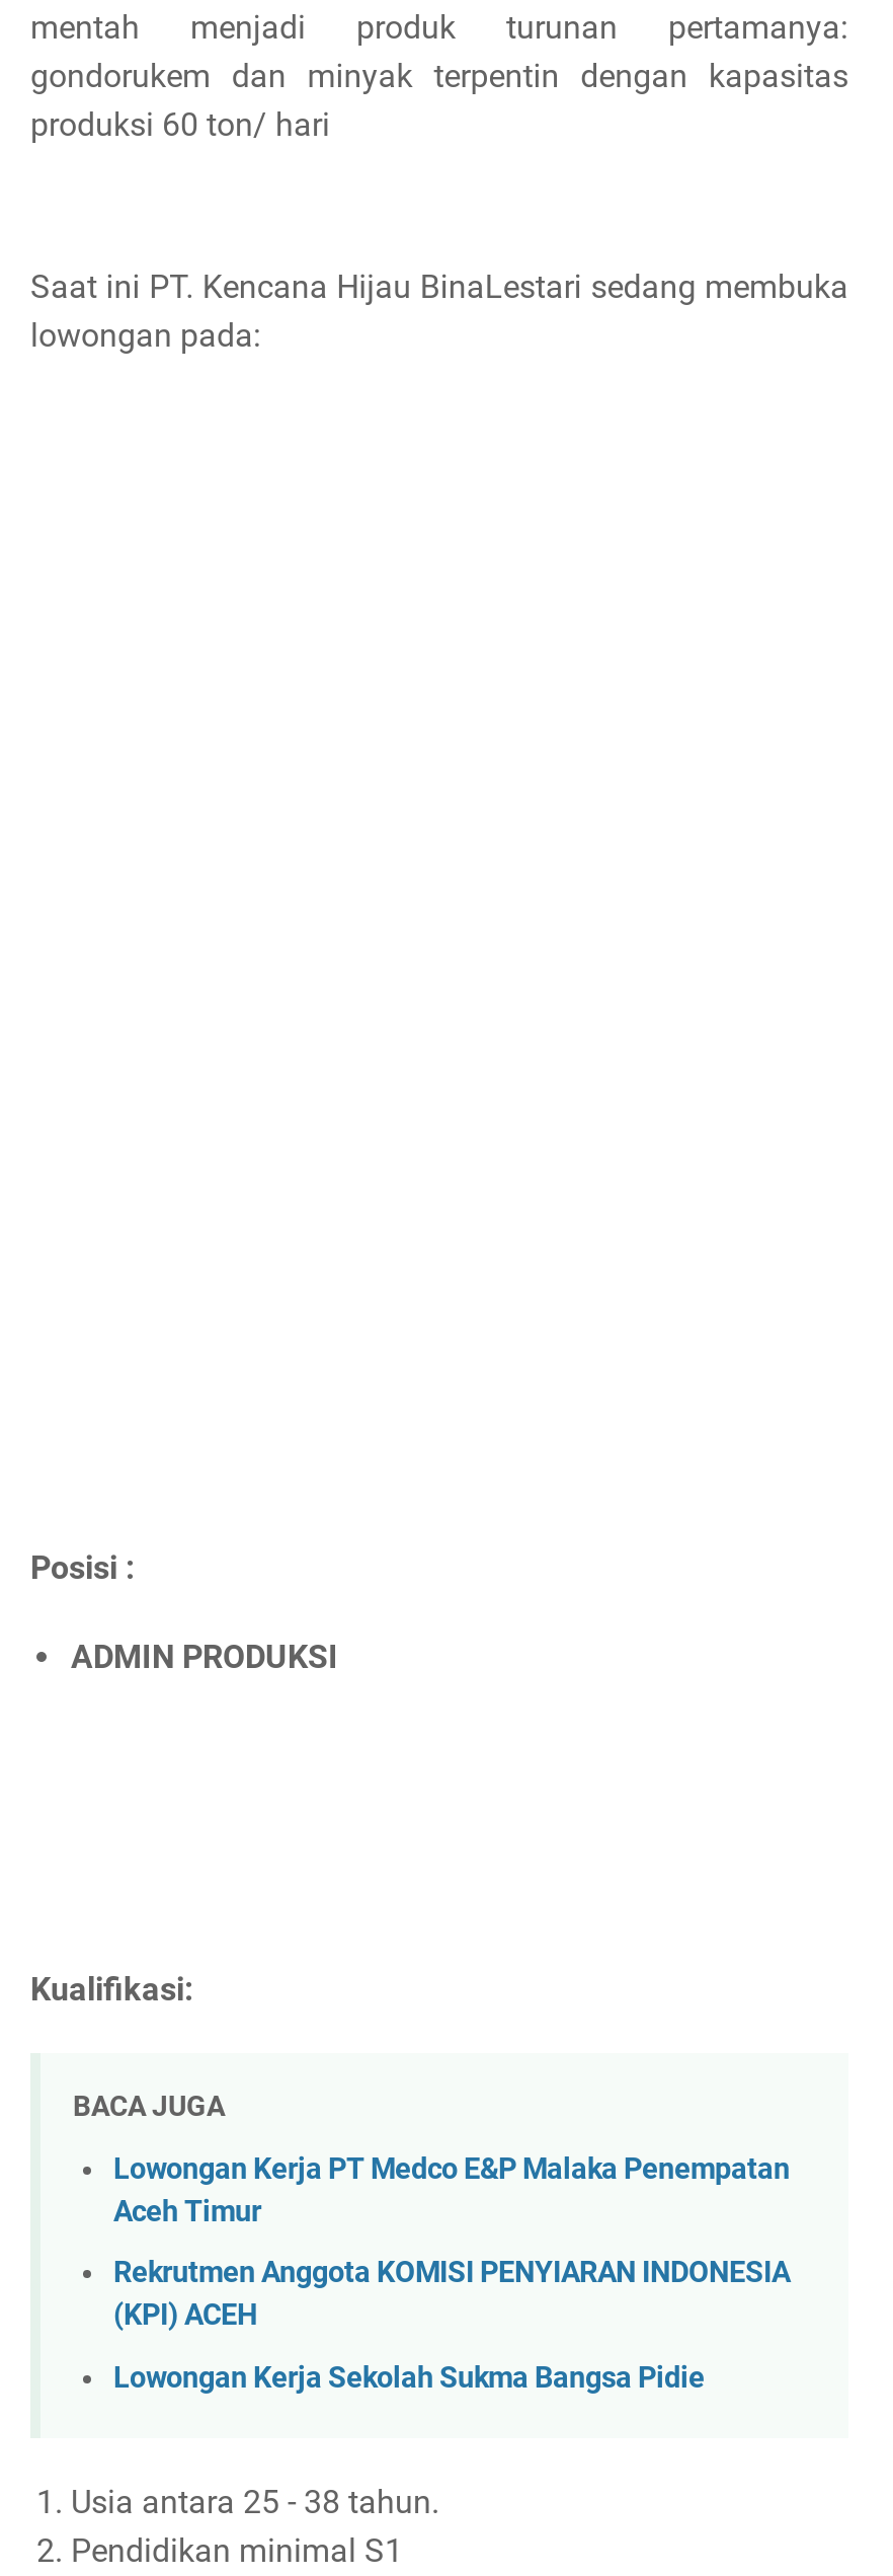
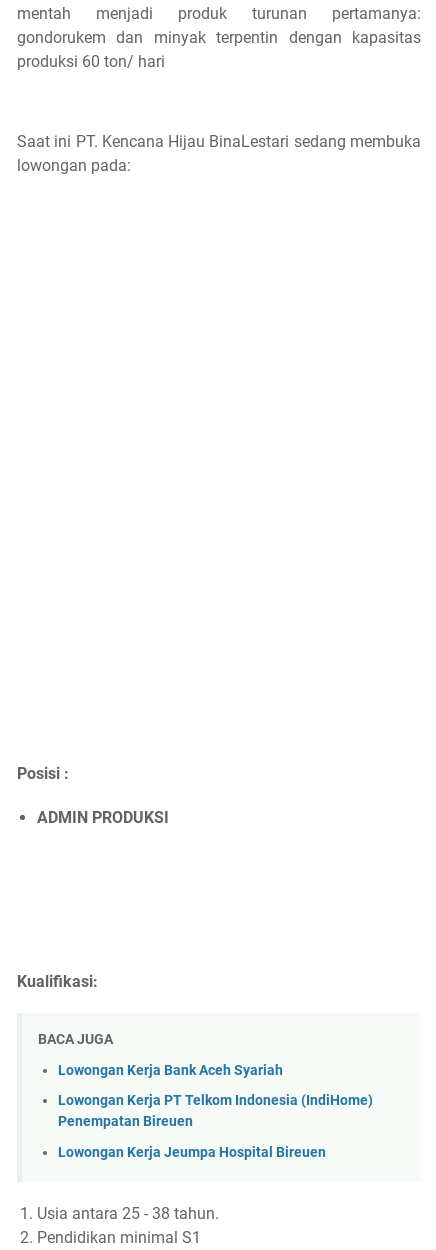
[113,2151,790,2228] Lowongan Kerja PT Medco E&P Malaka Penempatan | Aceh Timur -> [58,1061,283,1078] Lowongan Kerja Bank Aceh Syariah
[113,2256,790,2333] Rekrutmen Anggota KOMISI PENYIARAN INDONESIA | (KPI) ACEH -> [58,1092,373,1130] Lowongan Kerja PT Telkom Indonesia (IndiHome) | Penempatan Bireuen
[113,2361,705,2395] Lowongan Kerja Sekolah Sukma Bangsa Pidie -> [58,1144,326,1161] Lowongan Kerja Jeumpa Hospital Bireuen

